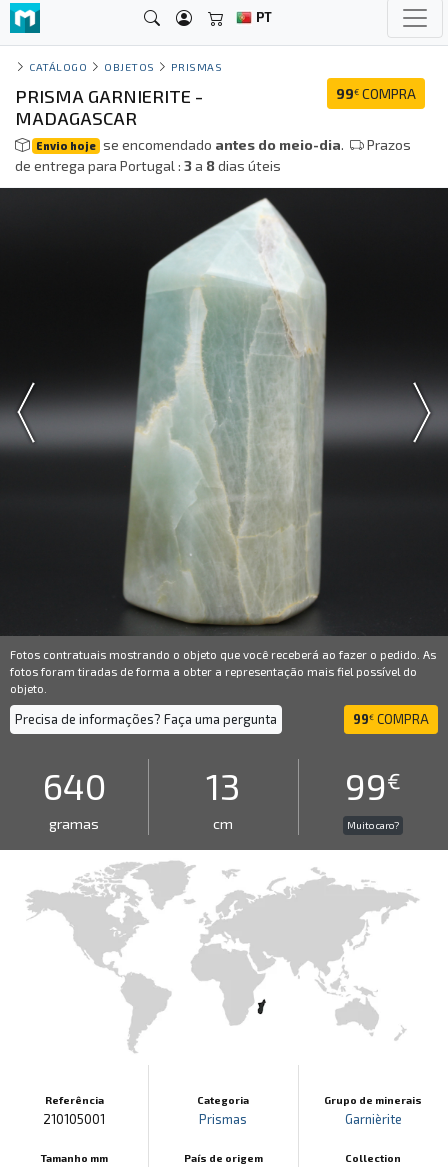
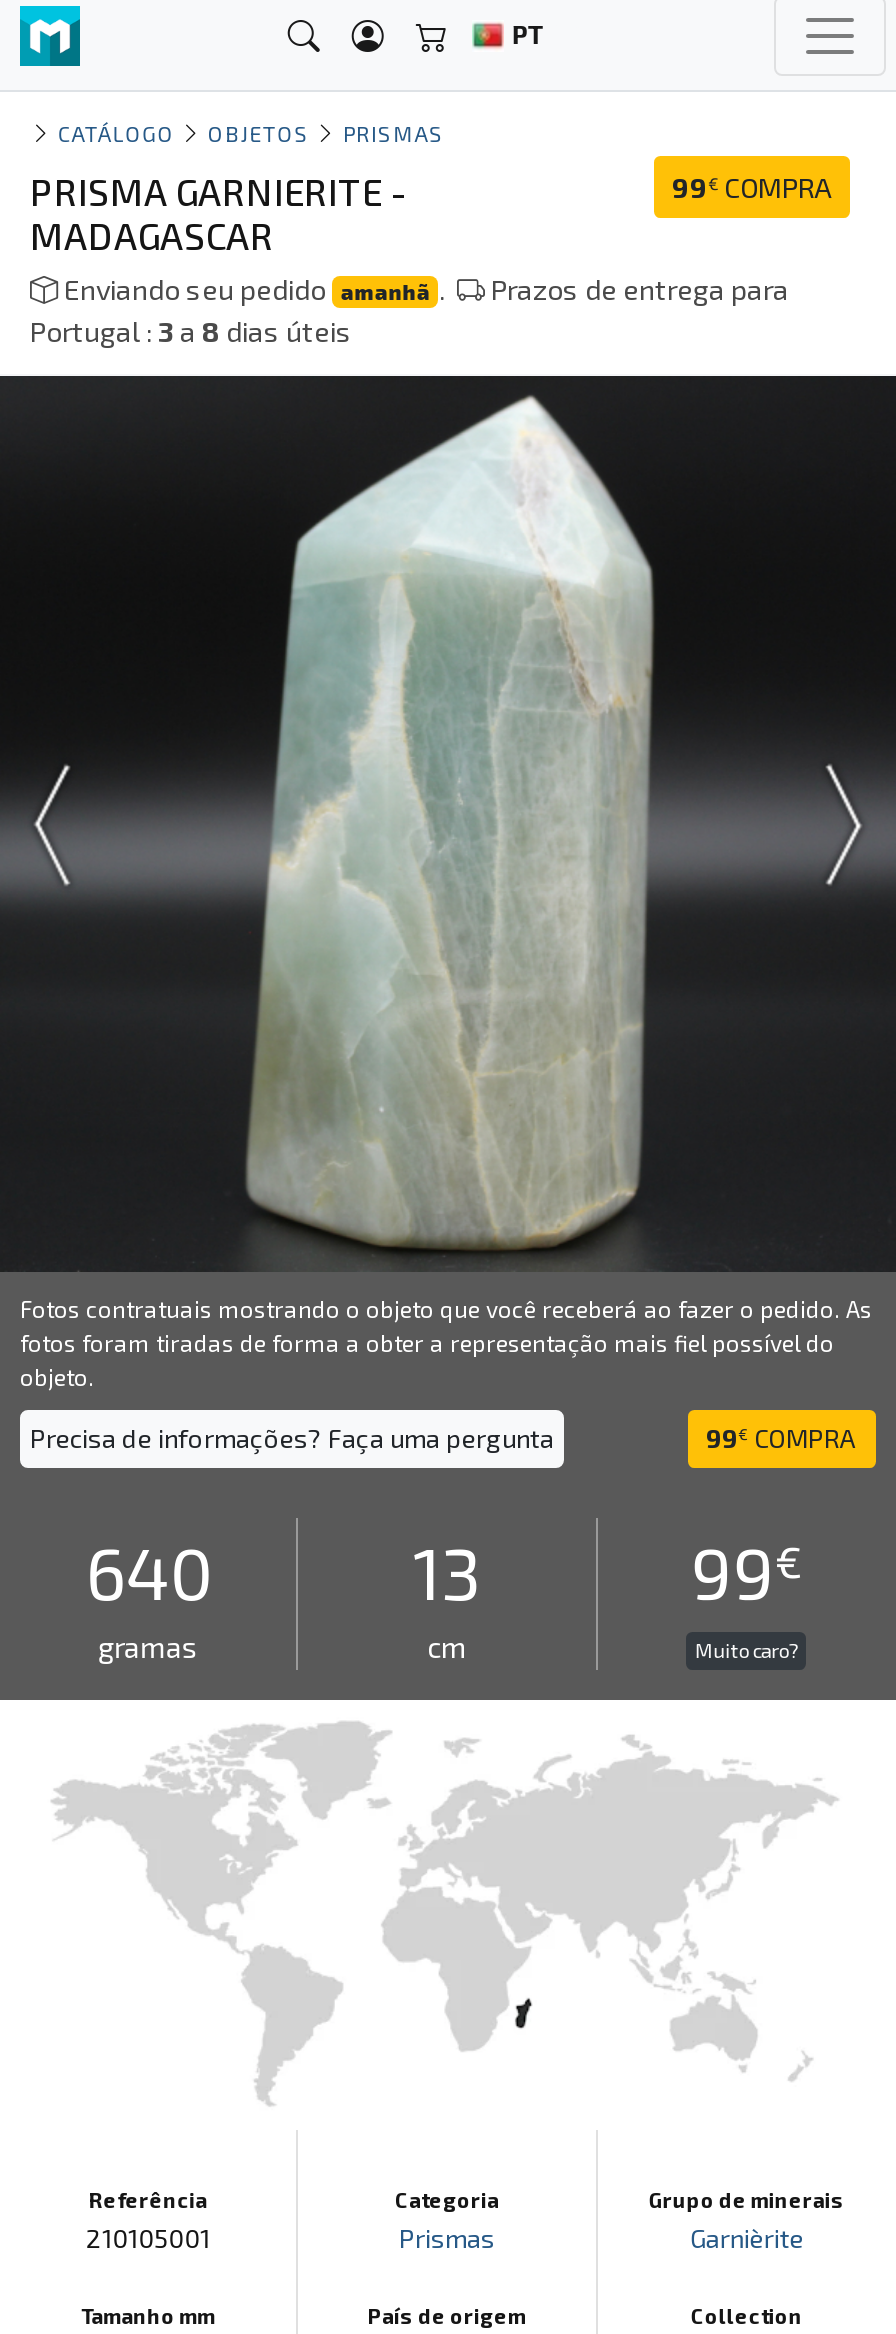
[15,136,411,174] Envio hoje se encomendado antes do meio-dia. | Prazos | de entrega para Portugal : 3 a 8 dias úteis -> [30,272,789,348] Enviando seu pedido amanhã . | Prazos de entrega para | Portugal : 3 a 8 dias úteis

